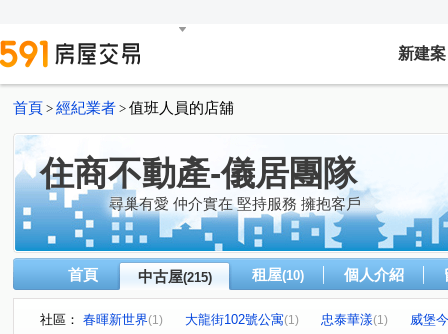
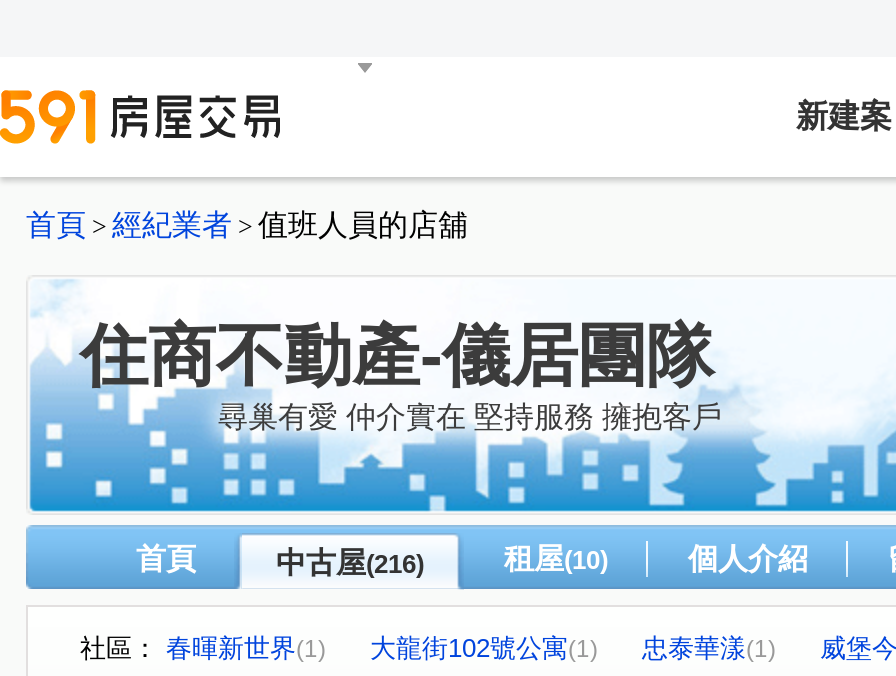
[138,268,212,285] 中古屋(215) -> [276,545,424,579] 中古屋(216)

